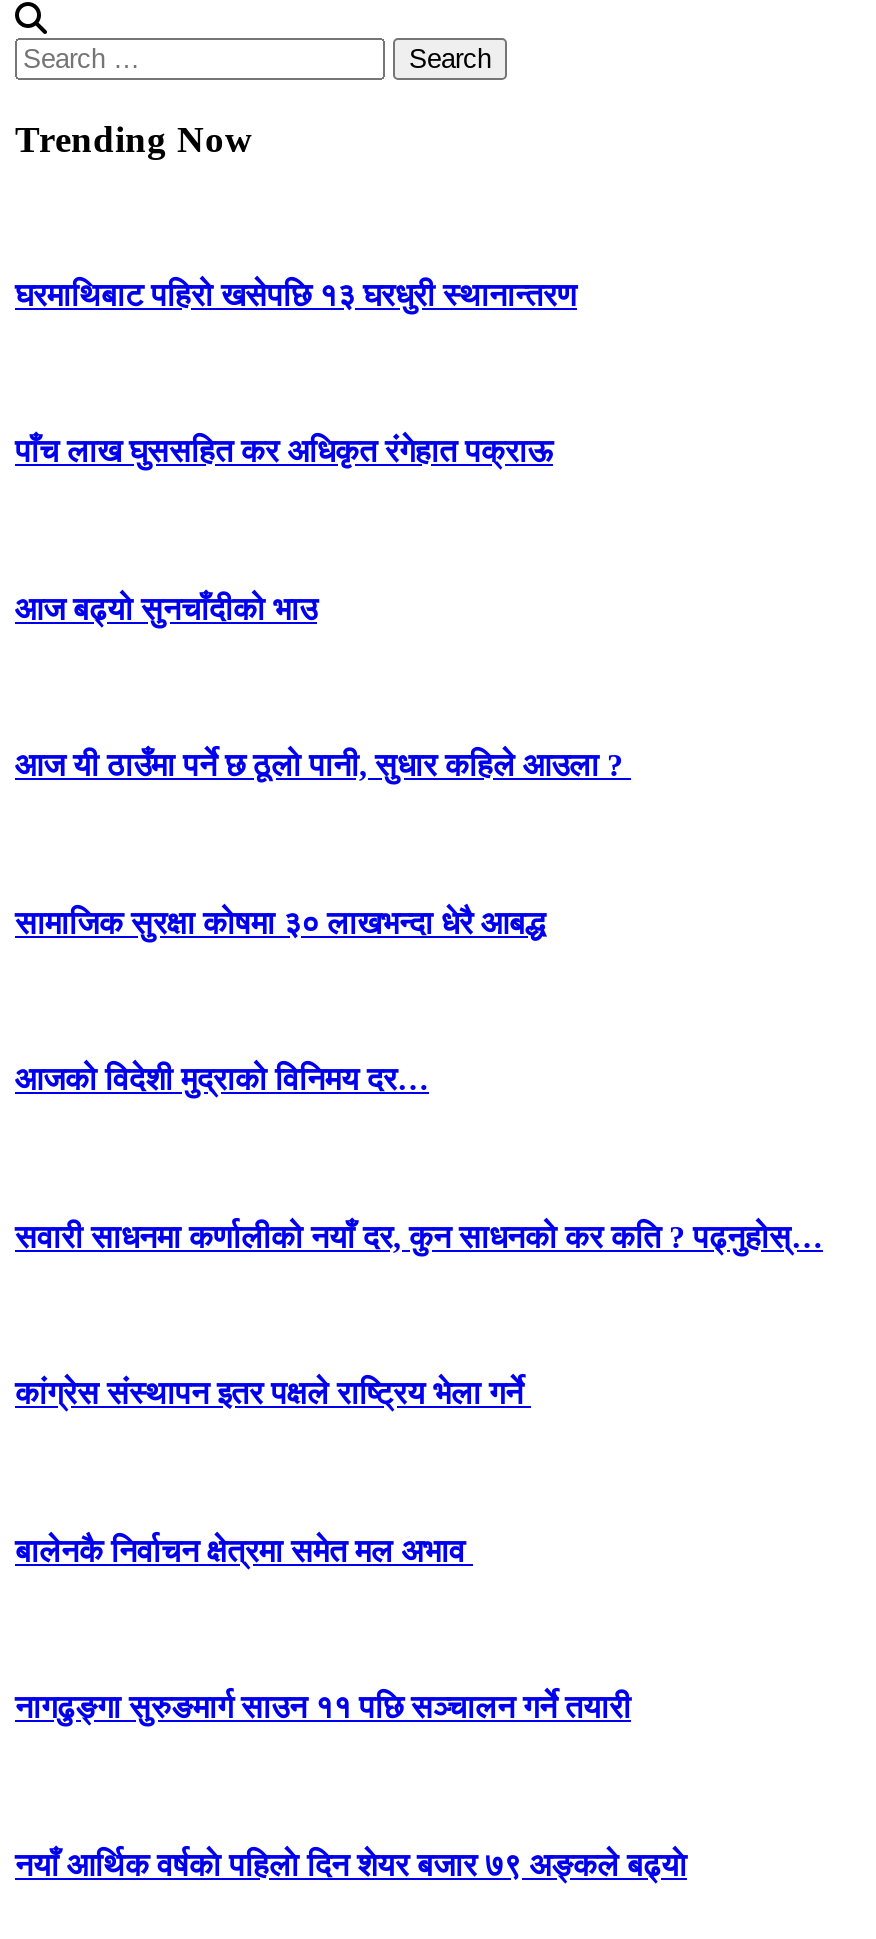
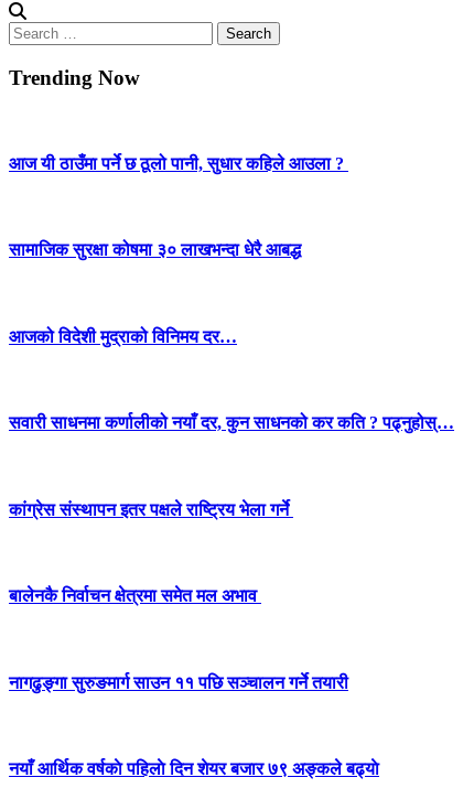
[15,277,577,311] घरमाथिबाट पहिरो खसेपछि १३ घरधुरी स्थानान्तरण -> none
[15,434,553,468] पाँच लाख घुससहित कर अधिकृत रंगेहात पक्राऊ -> none
[15,592,317,626] आज बढ्यो सुनचाँदीको भाउ -> none

